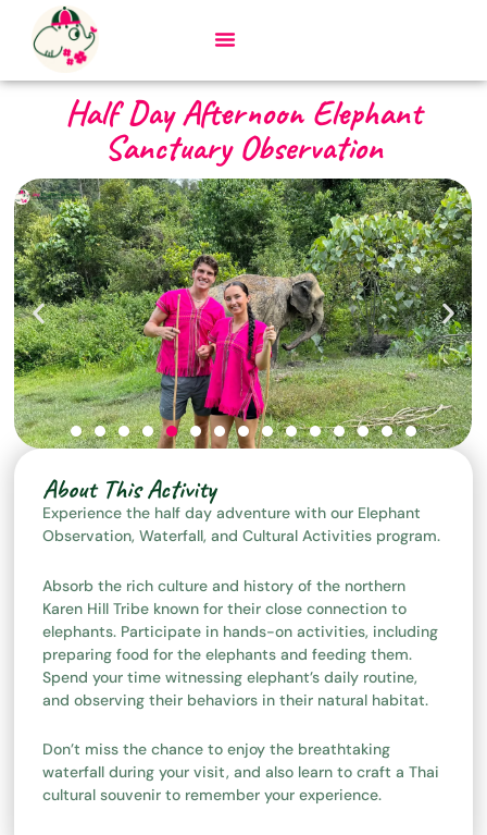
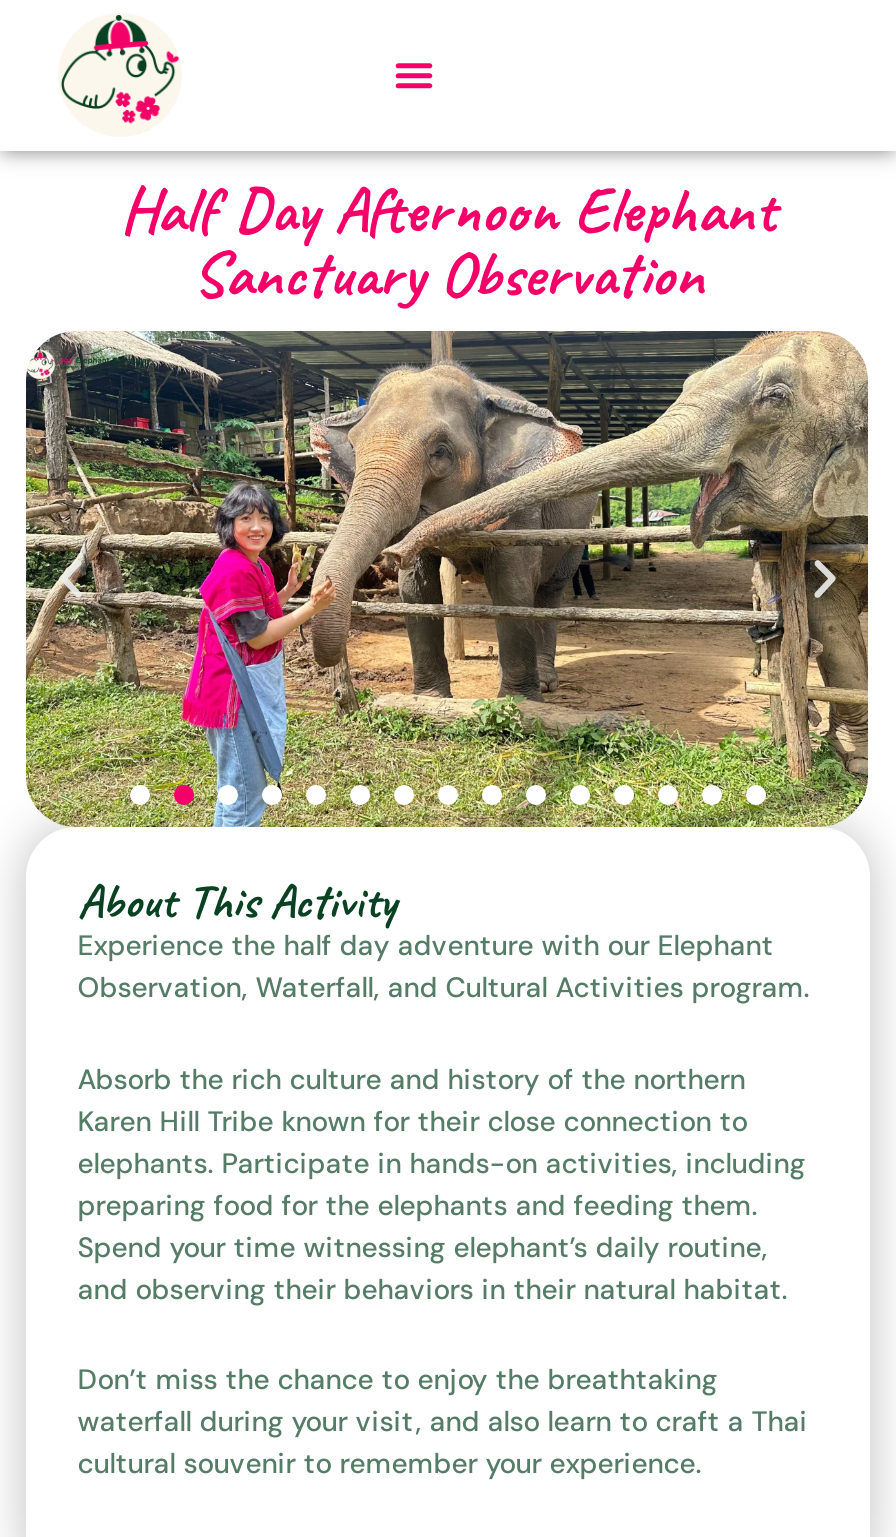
[13,177,473,450] [image] -> [24,329,870,829] [image]

